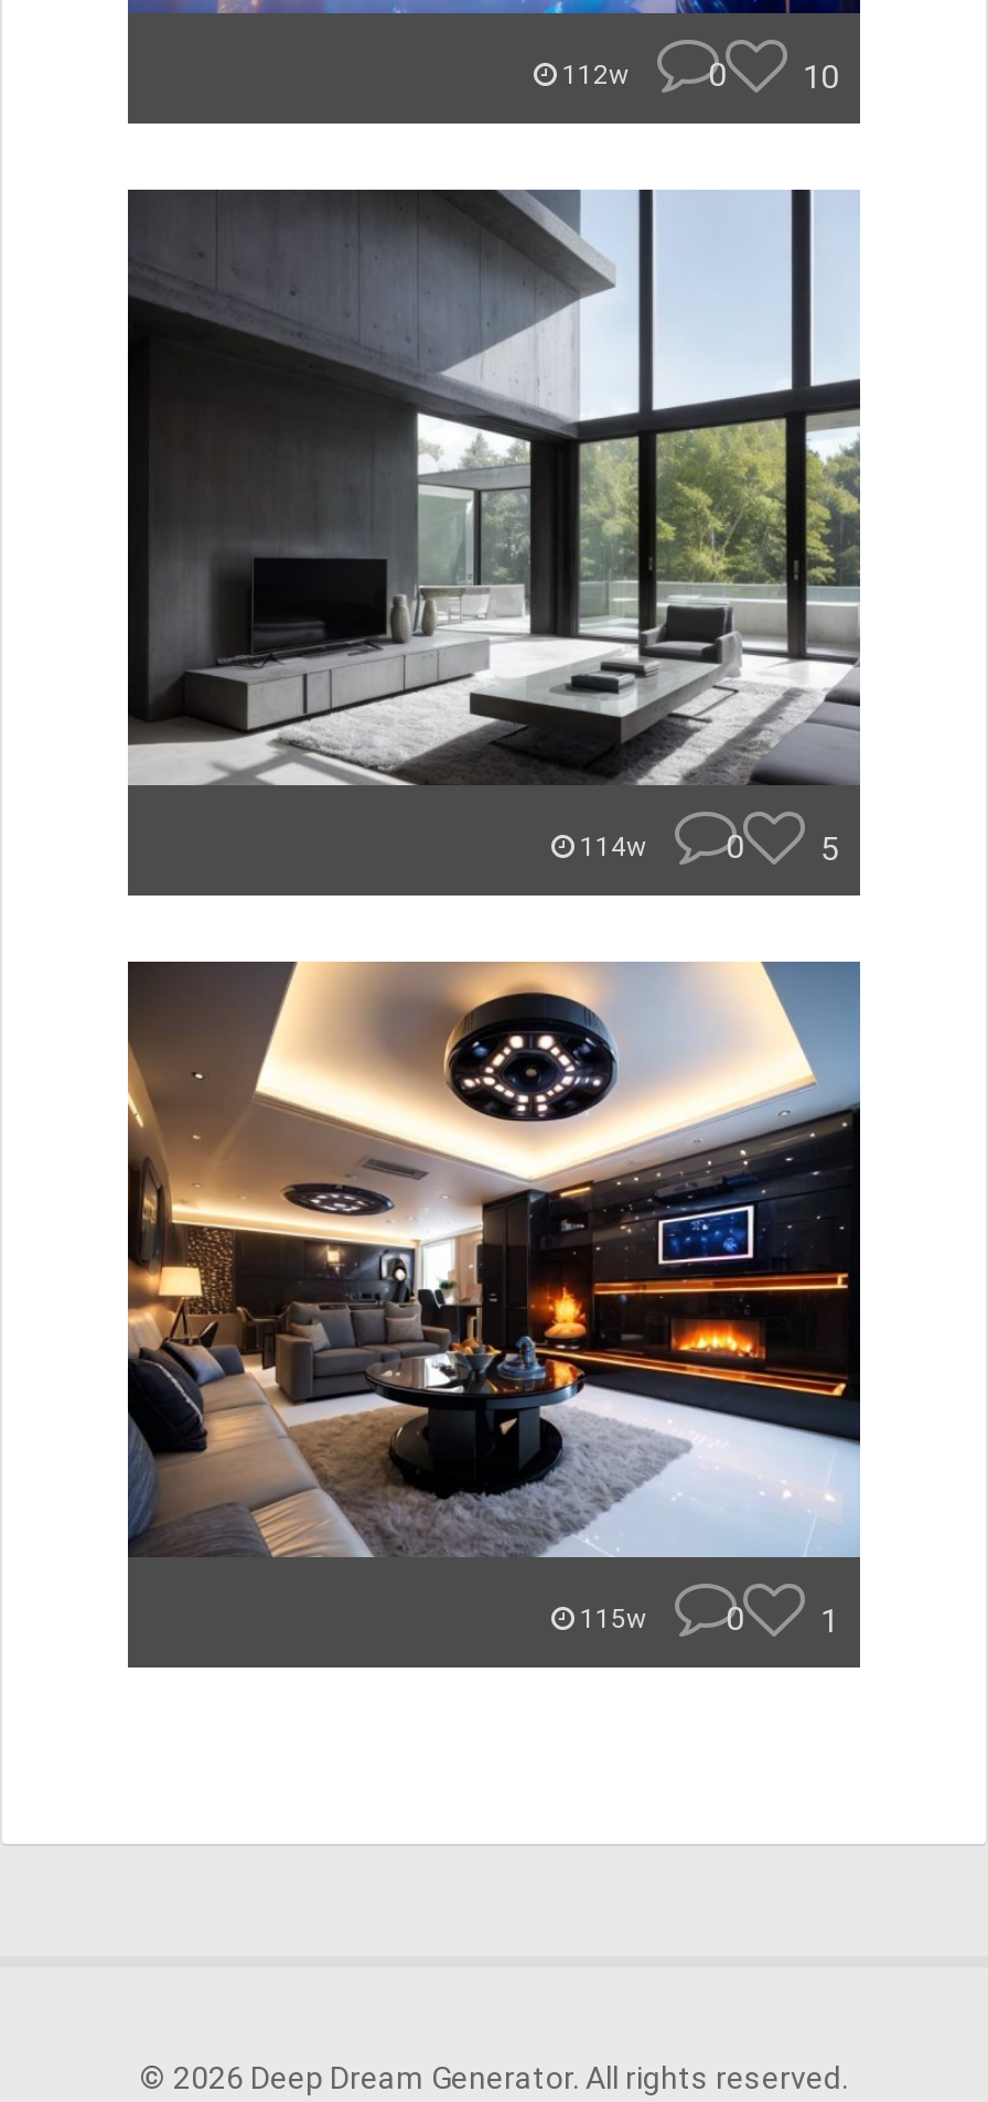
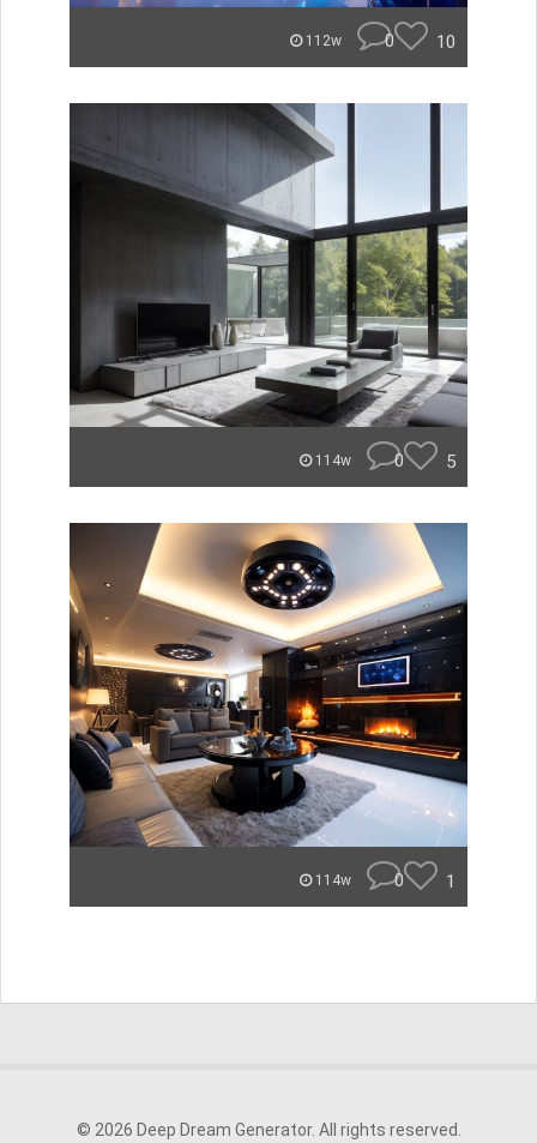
[573,1604,653,1634] 115w -> [312,872,355,889] 114w

